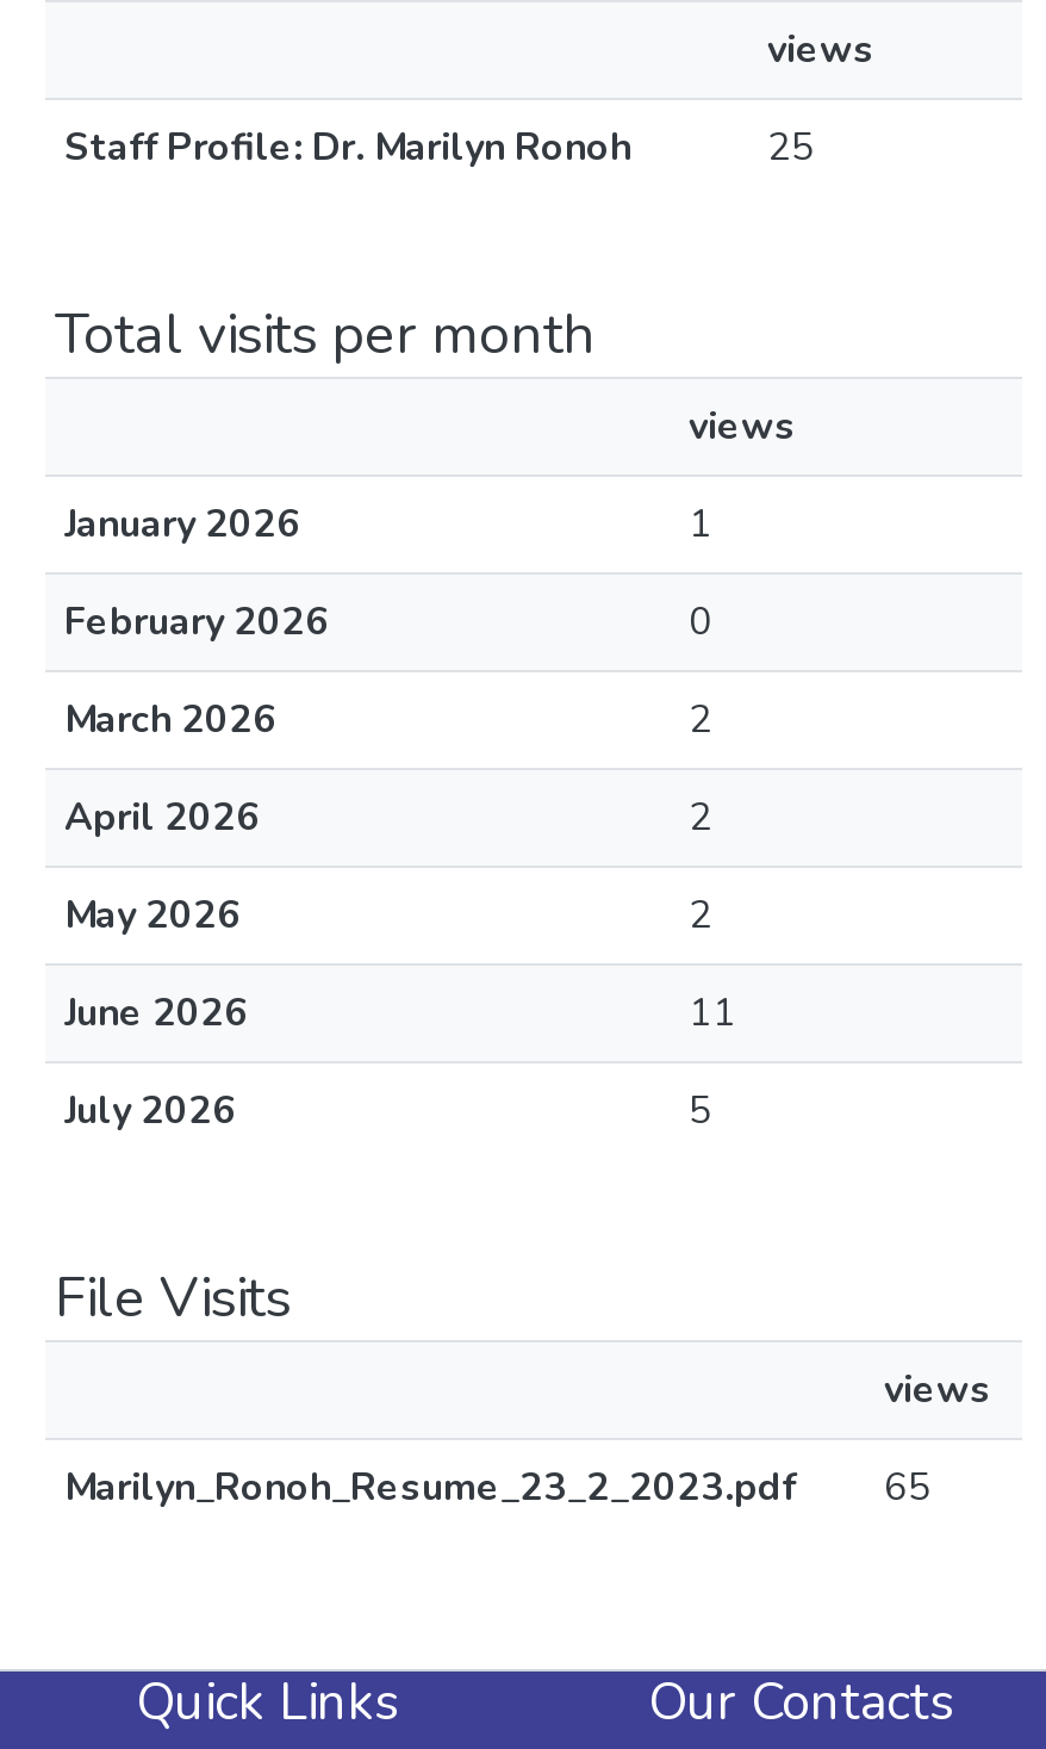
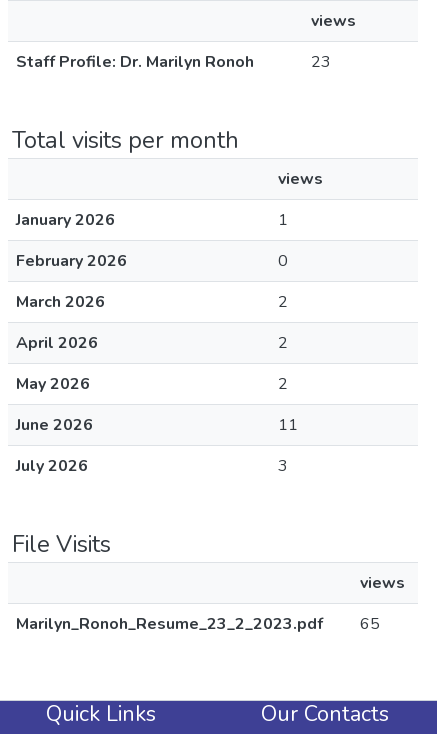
[767,122,815,174] 25 -> [311,51,331,73] 23
[689,1085,712,1137] 5 -> [278,455,288,477] 3

